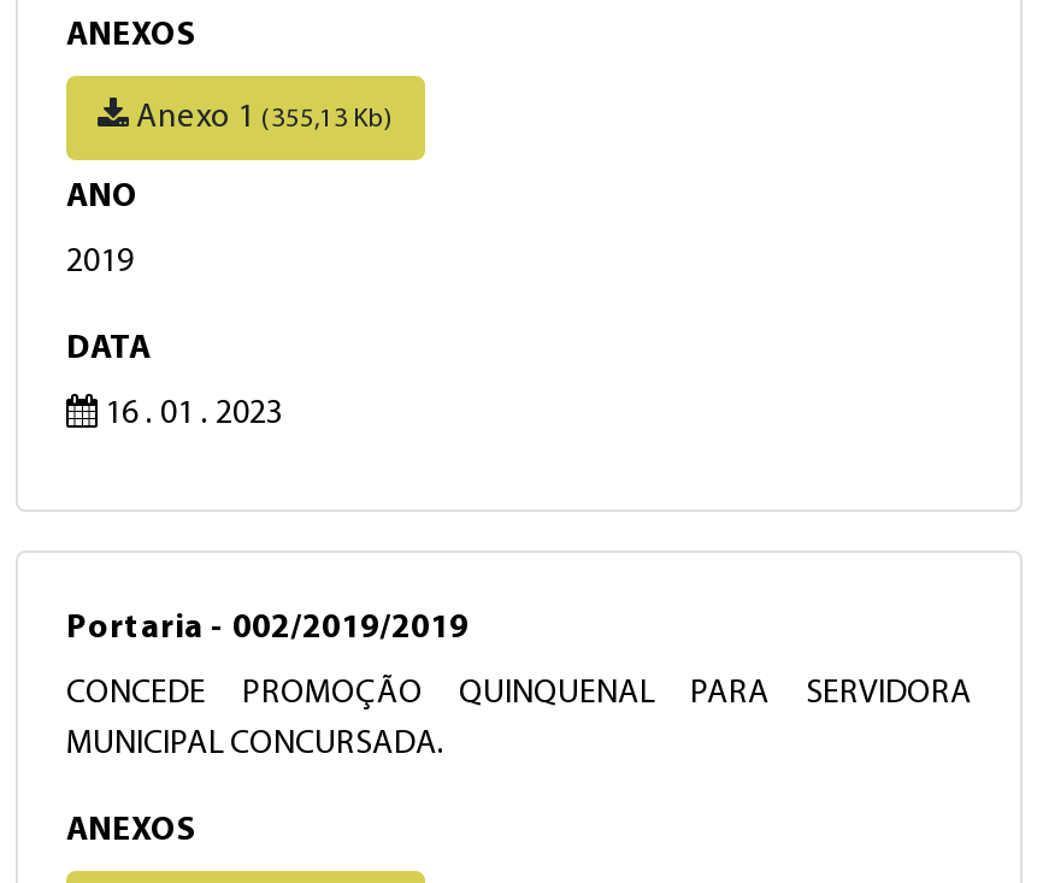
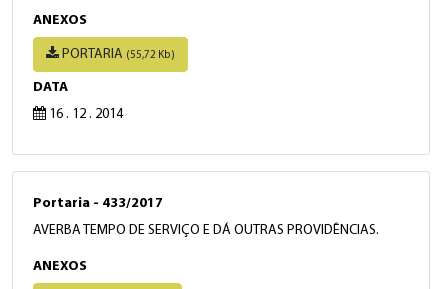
[66,100,394,281] Anexo 1 (355,13 Kb) | ANO | 2019 -> [59,47,175,62] PORTARIA (55,72 Kb)
[98,396,283,432] 16 . 01 . 2023 -> [46,107,123,122] 16 . 12 . 2014
[66,612,469,648] Portaria - 002/2019/2019 -> [33,196,163,211] Portaria - 433/2017
[66,677,972,763] CONCEDE PROMOÇÃO QUINQUENAL PARA SERVIDORA | MUNICIPAL CONCURSADA. -> [33,223,379,238] AVERBA TEMPO DE SERVIÇO E DÁ OUTRAS PROVIDÊNCIAS.

